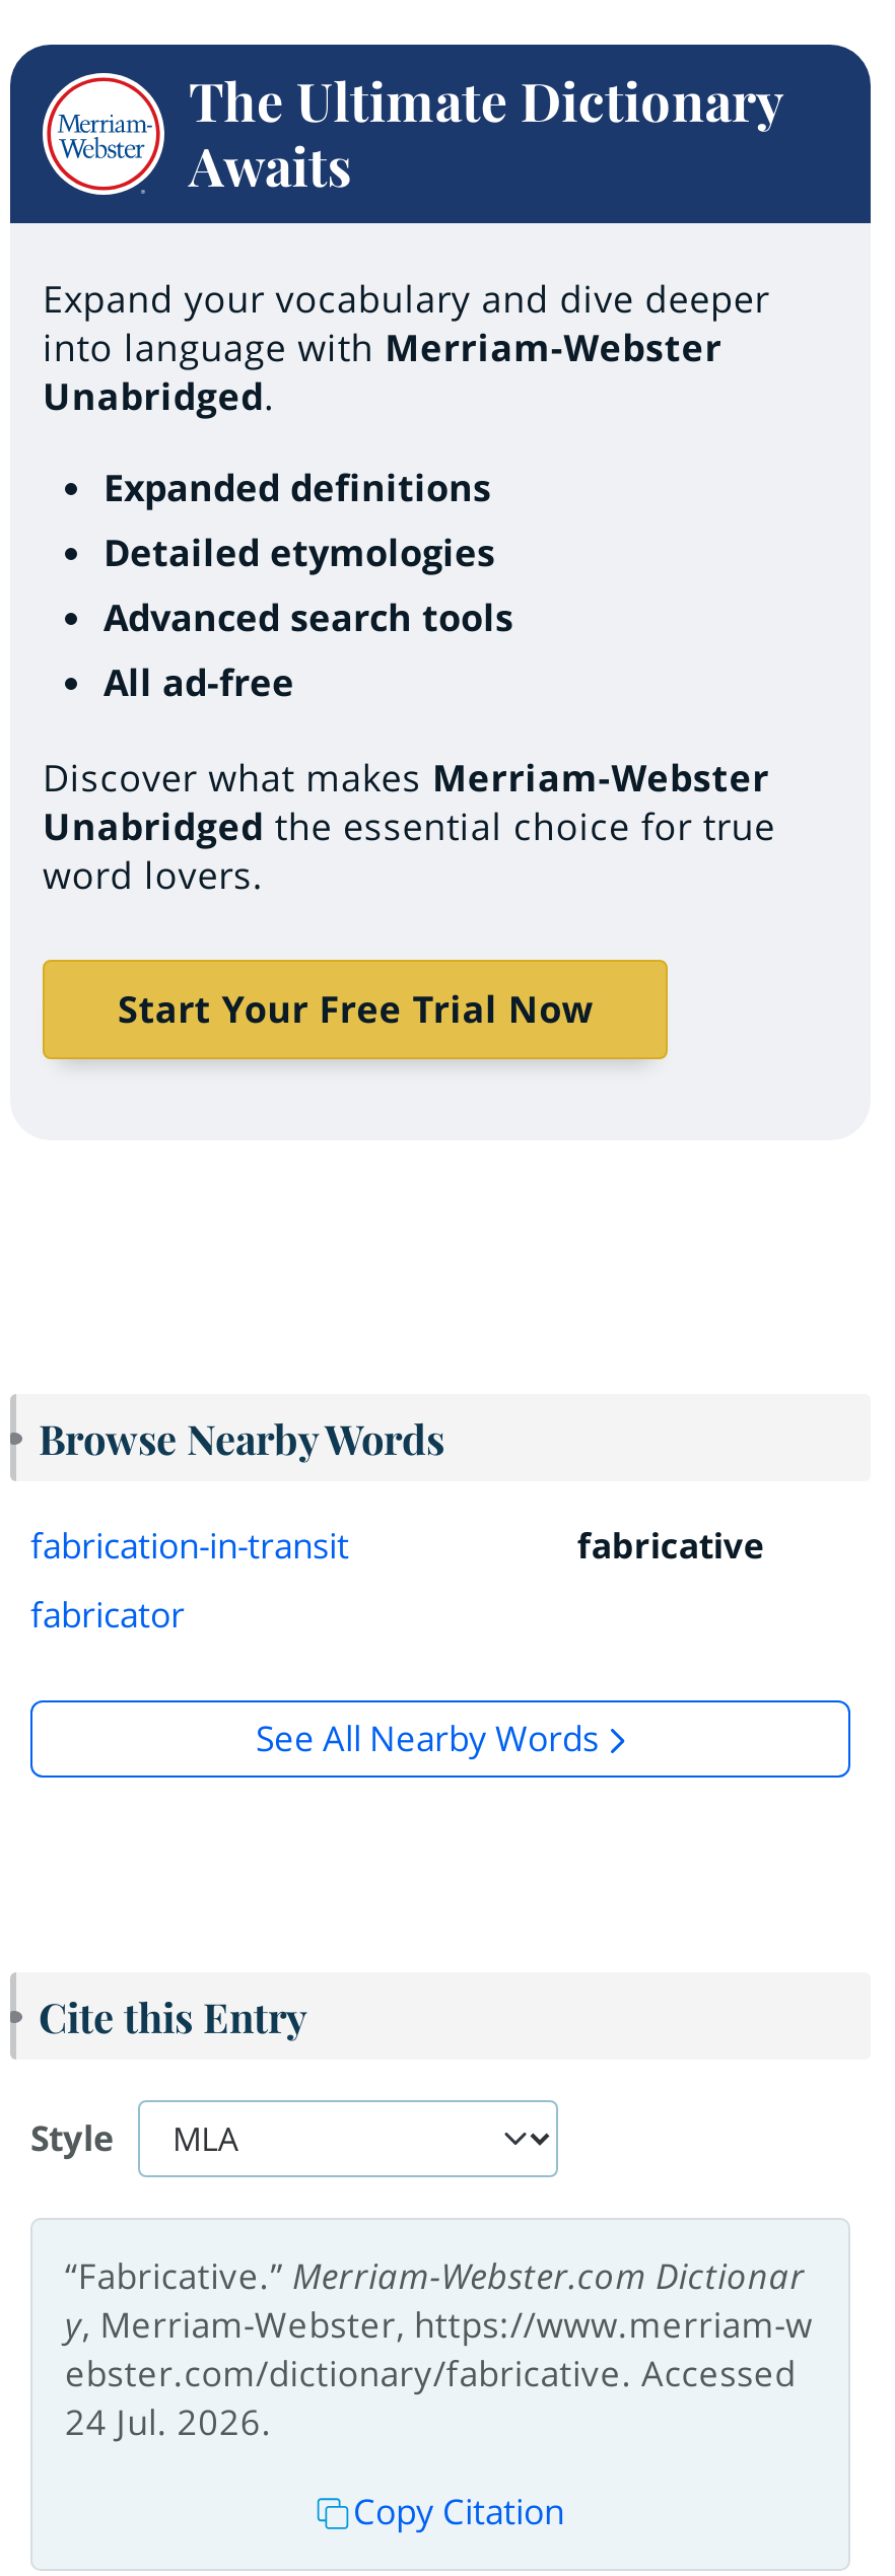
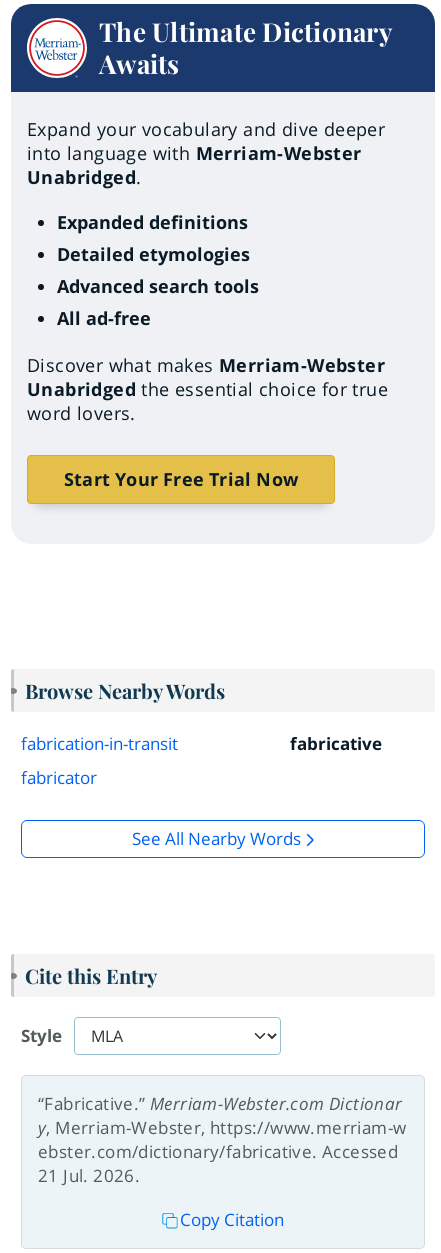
[65,2398,272,2445] 24 Jul. 2026. -> [38,1164,140,1187] 21 Jul. 2026.

